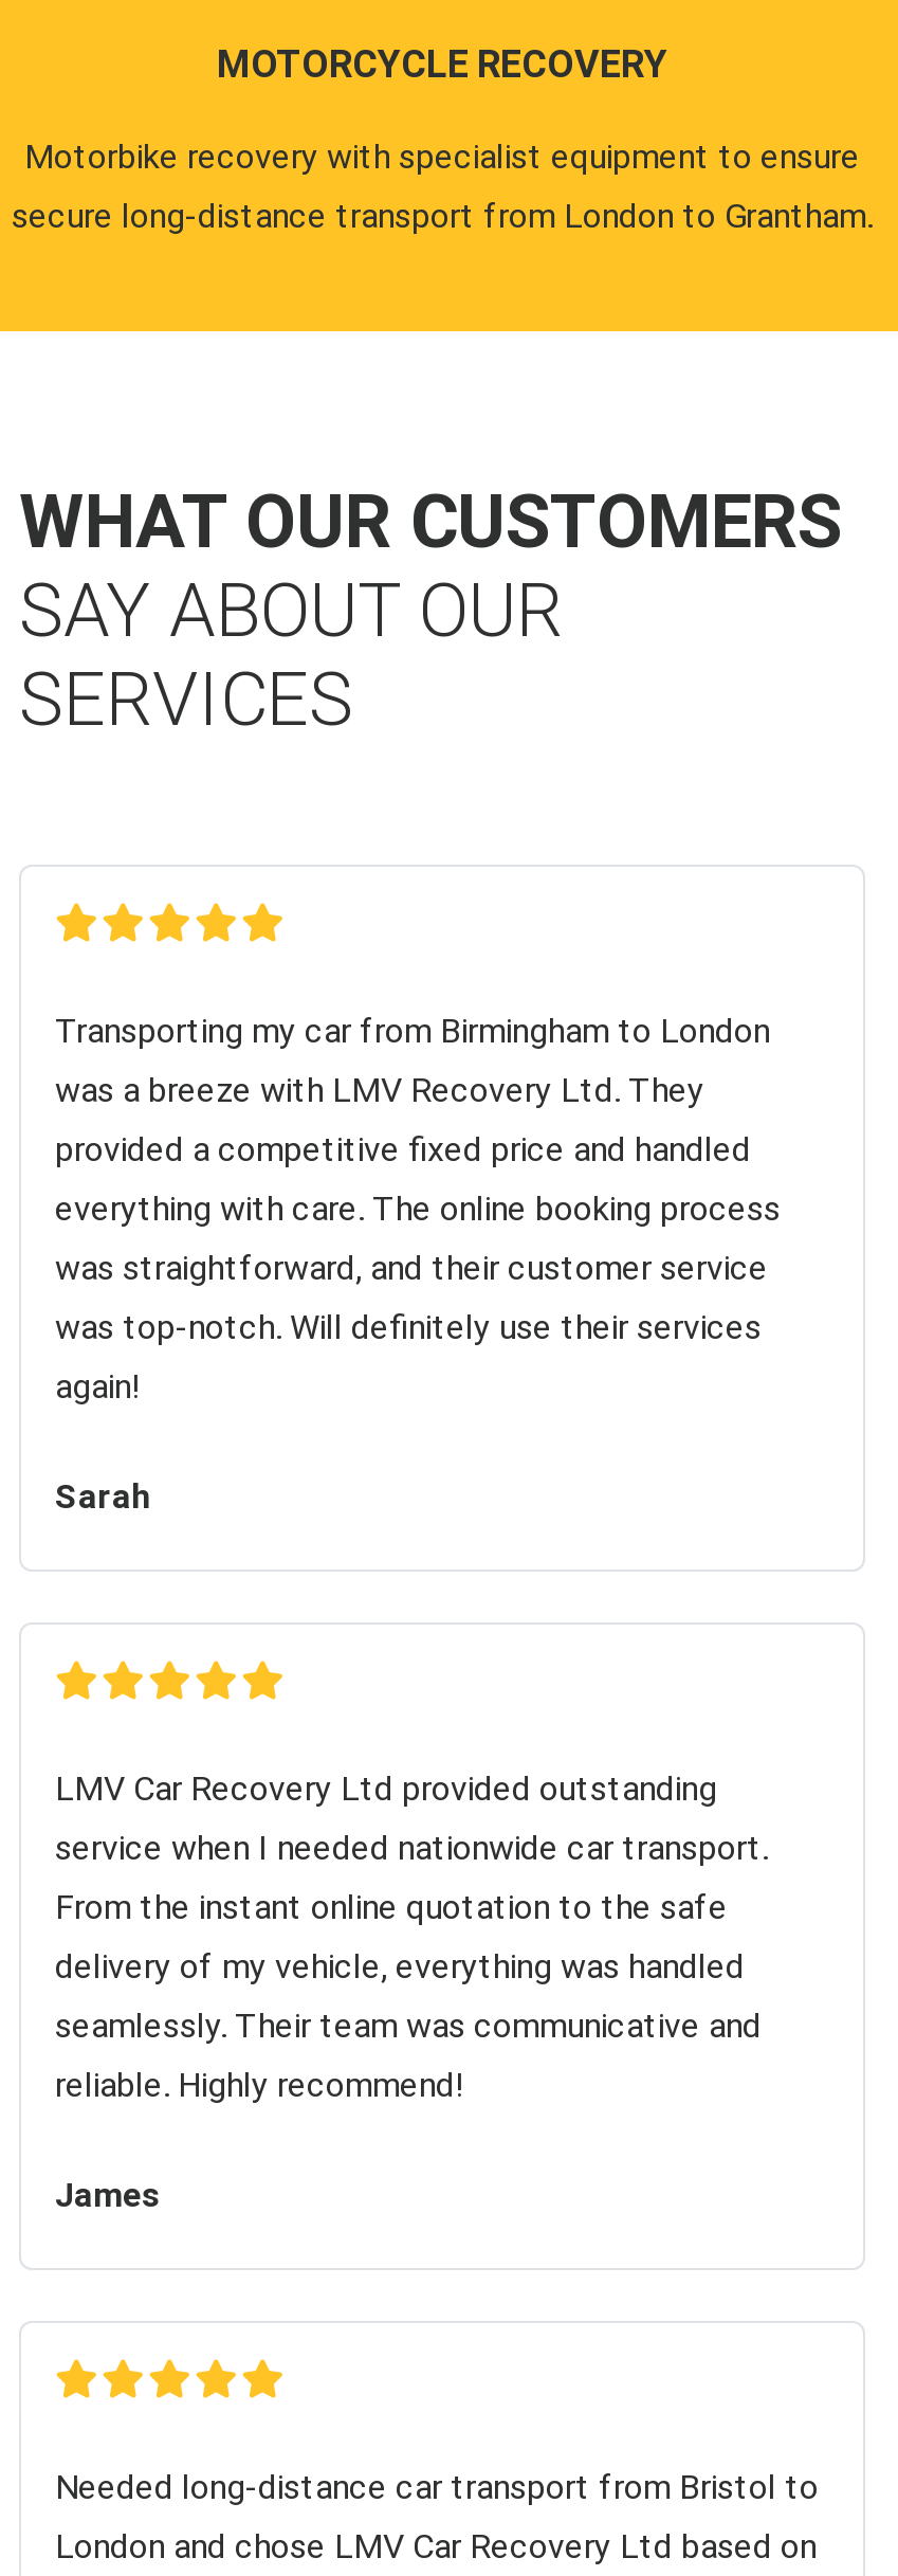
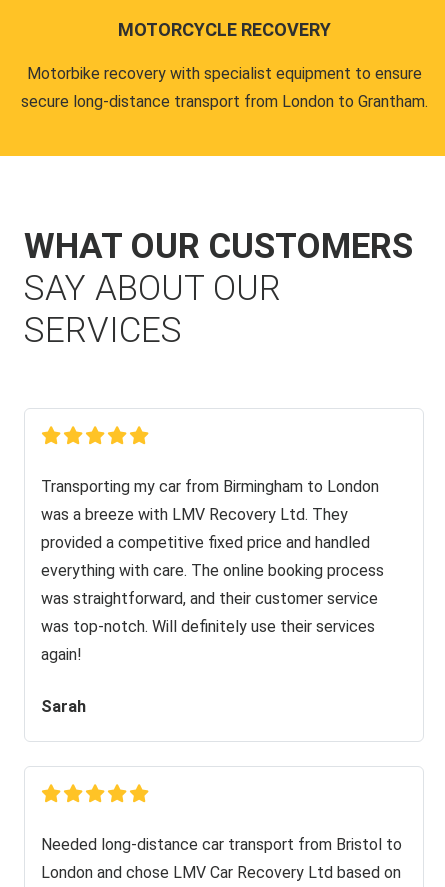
[55,1768,768,2214] LMV Car Recovery Ltd provided outstanding | service when I needed nationwide car transport. | From the instant online quotation to the safe | delivery of my vehicle, everything was handled | seamlessly. Their team was communicative and | reliable. Highly recommend! | James -> none

